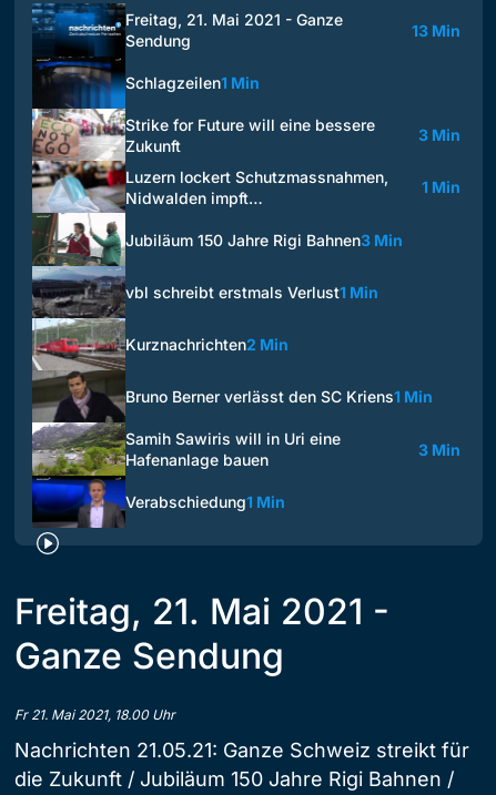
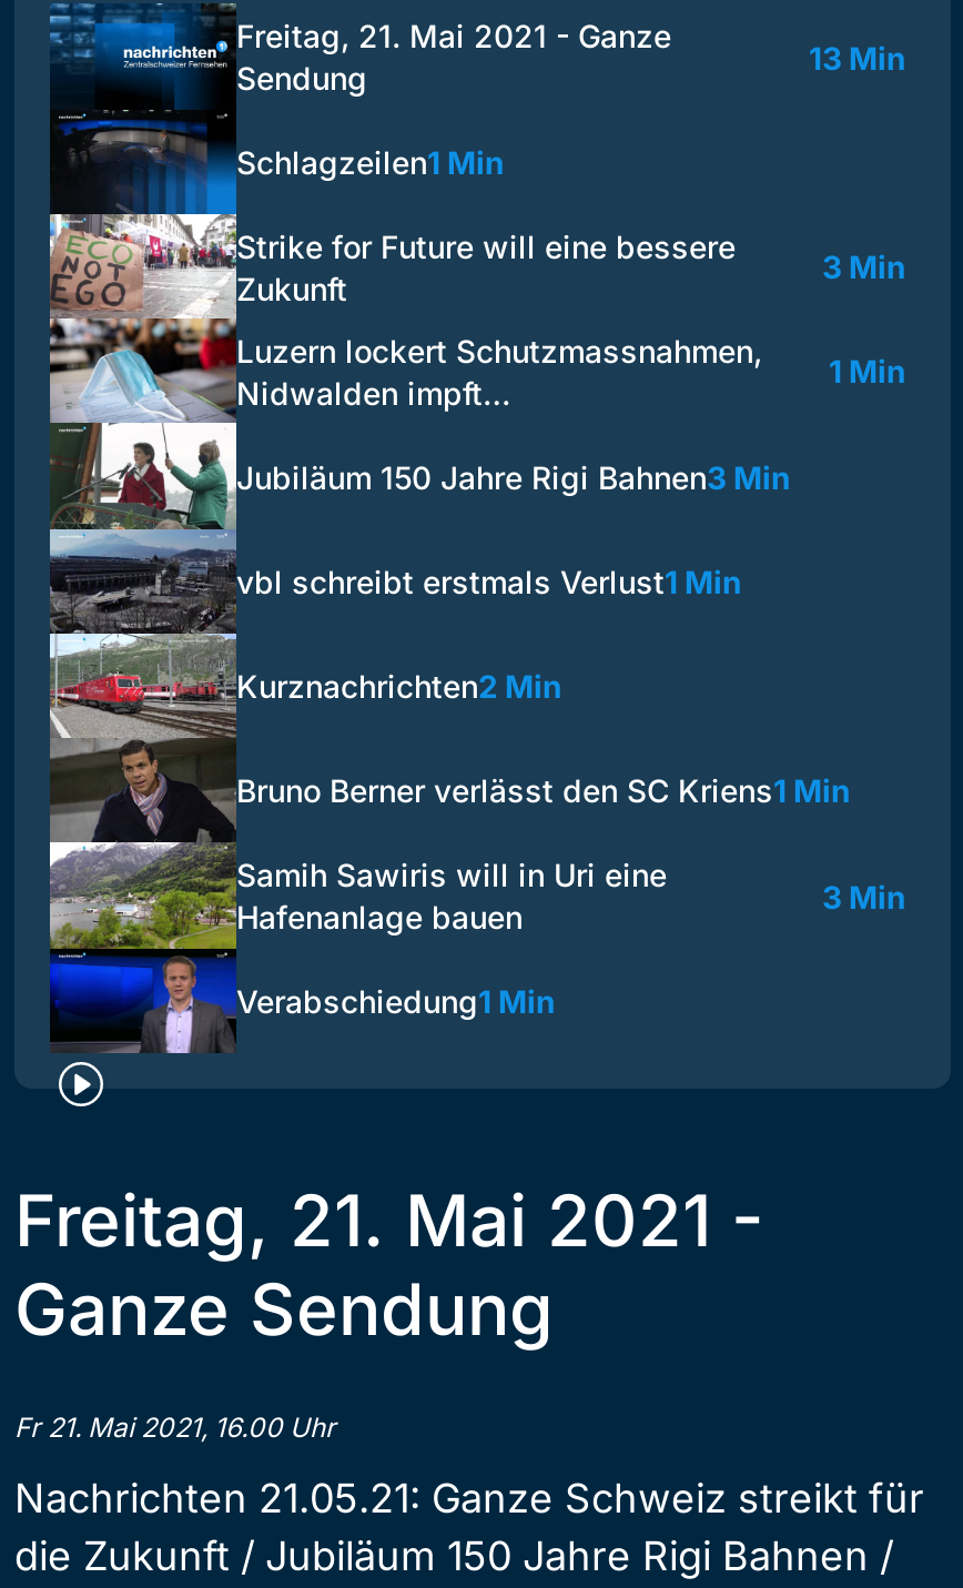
[14,706,175,723] Fr 21. Mai 2021, 18.00 Uhr -> [14,1410,336,1444] Fr 21. Mai 2021, 16.00 Uhr

